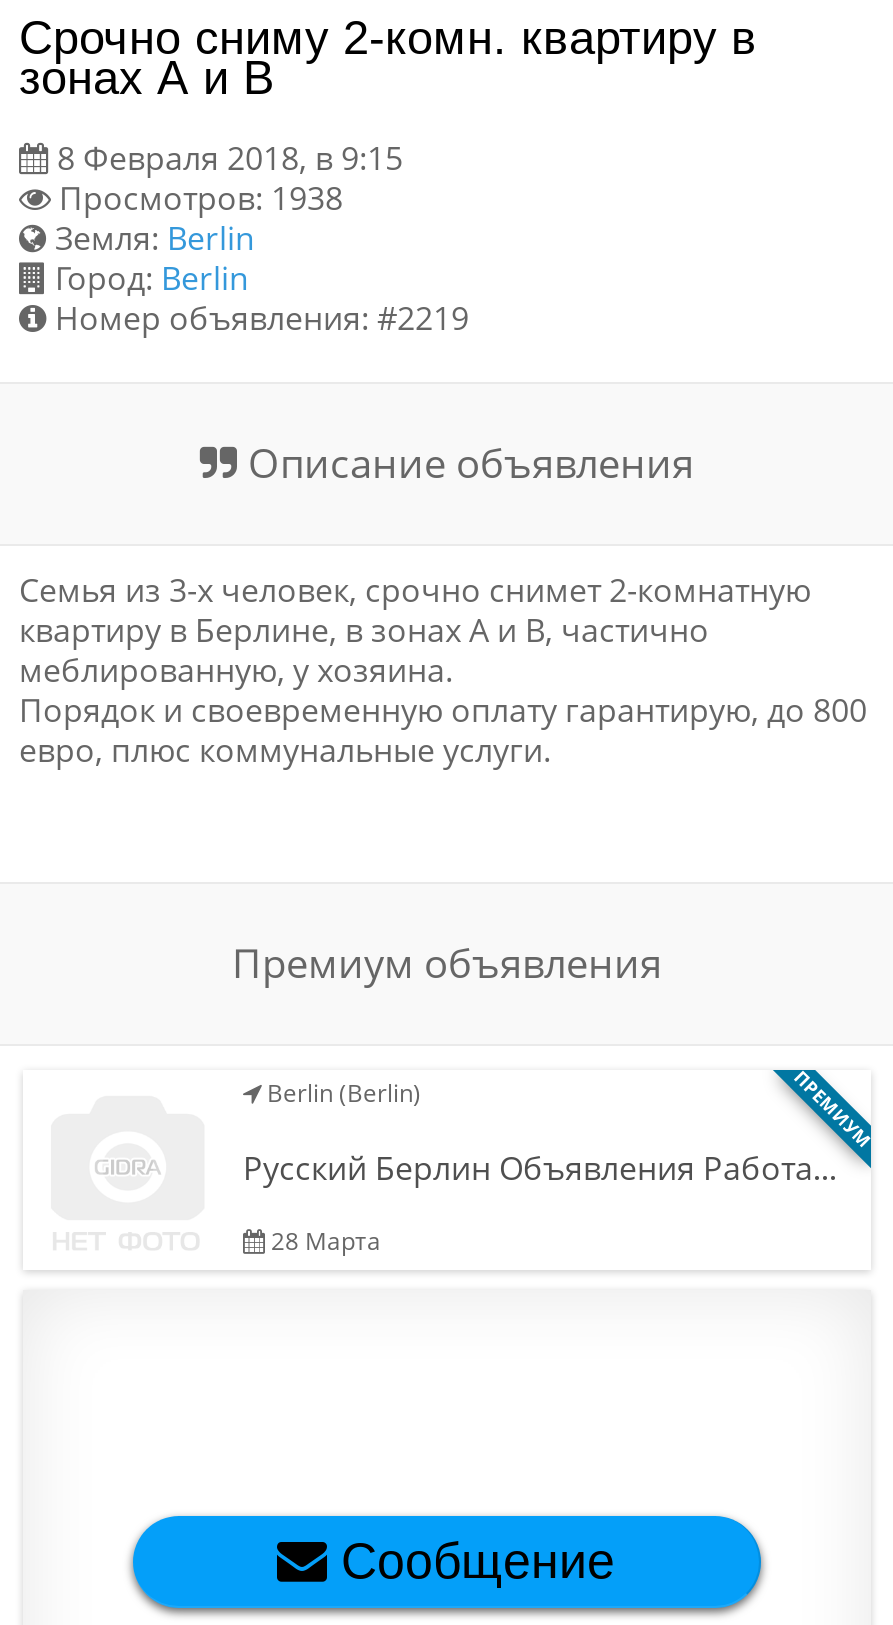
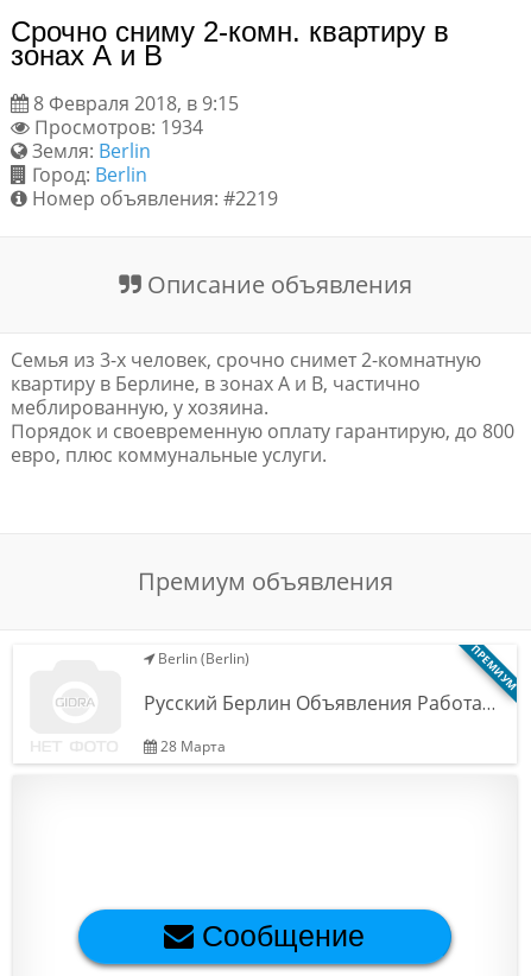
[51,176,343,220] Просмотров: 1938 -> [30,114,203,140] Просмотров: 1934

